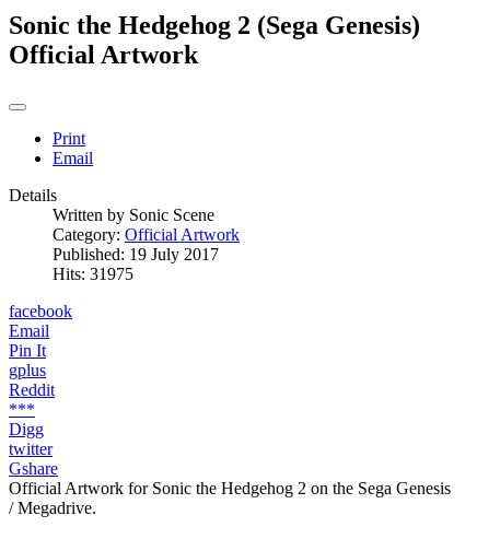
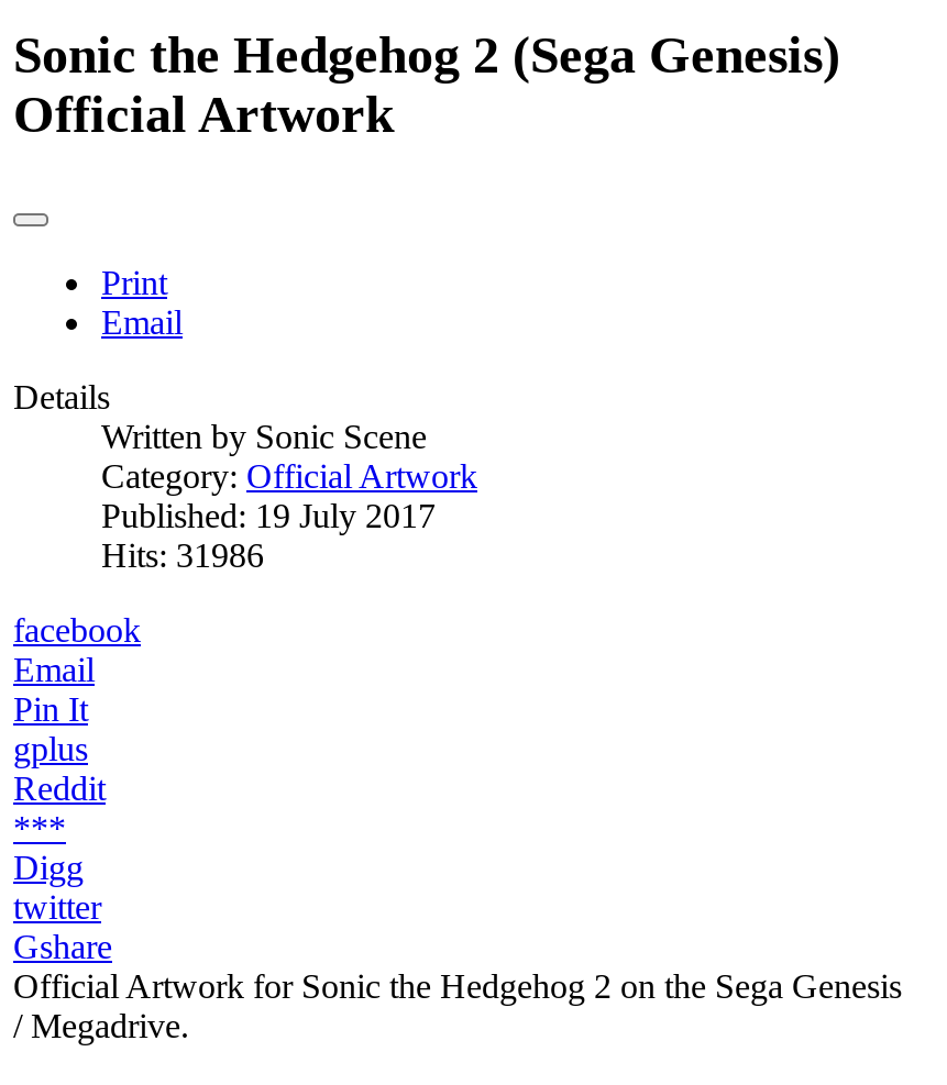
[53,265,133,283] Hits: 31975 -> [101,536,264,574] Hits: 31986

